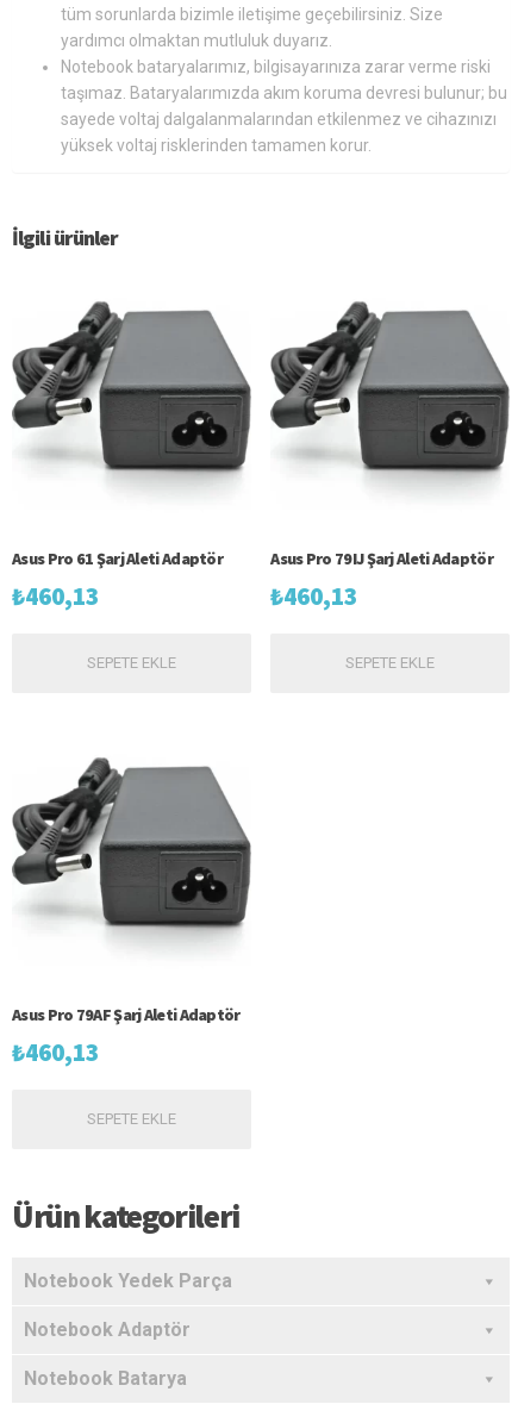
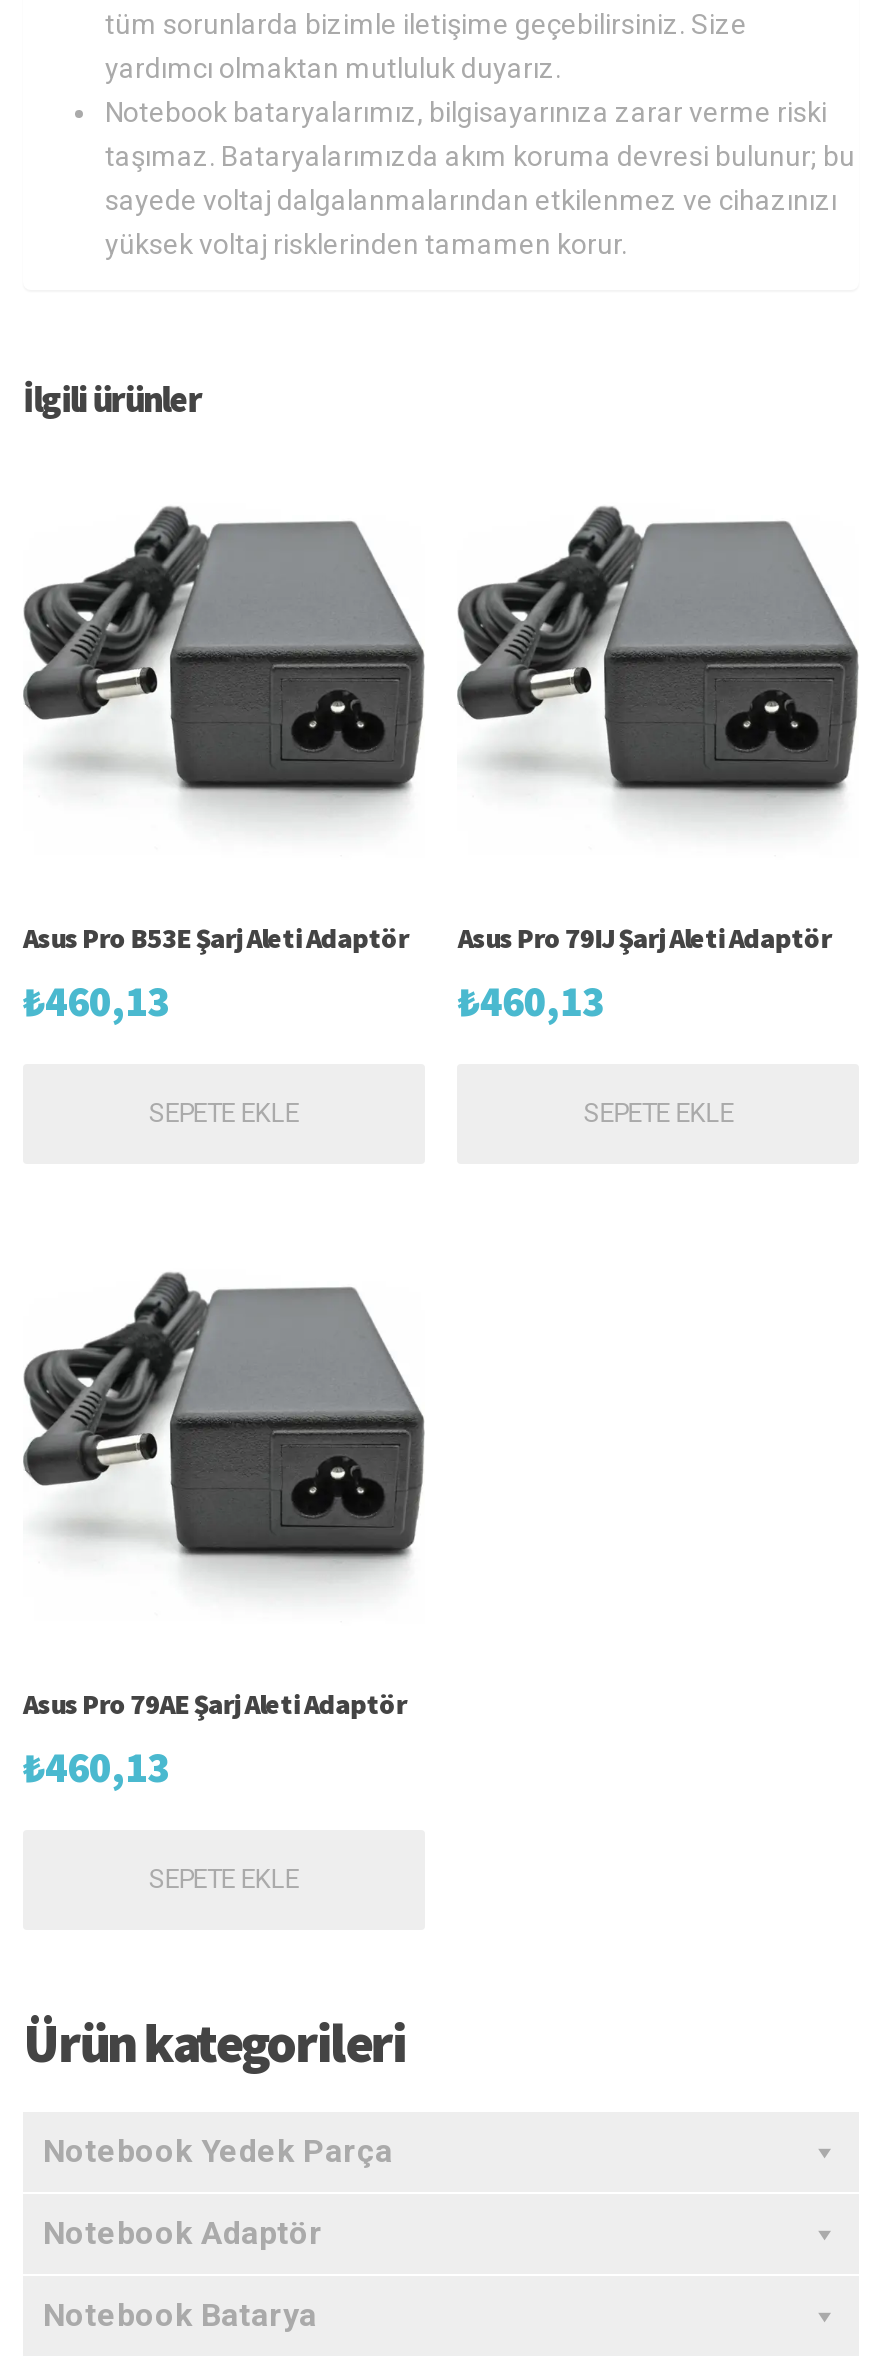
[12,547,223,569] Asus Pro 61 Şarj Aleti Adaptör -> [23,919,408,955] Asus Pro B53E Şarj Aleti Adaptör
[12,1004,240,1025] Asus Pro 79AF Şarj Aleti Adaptör -> [23,1686,406,1722] Asus Pro 79AE Şarj Aleti Adaptör

